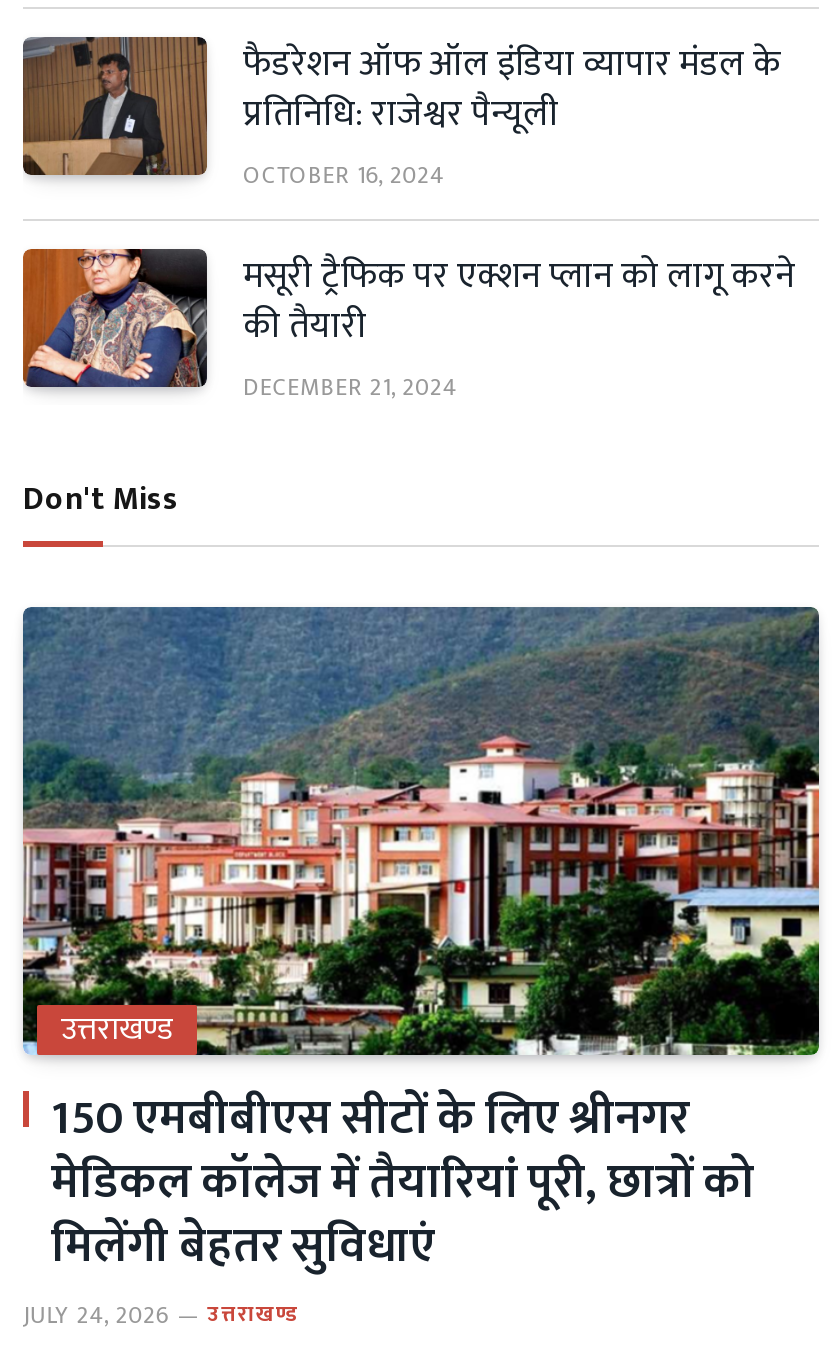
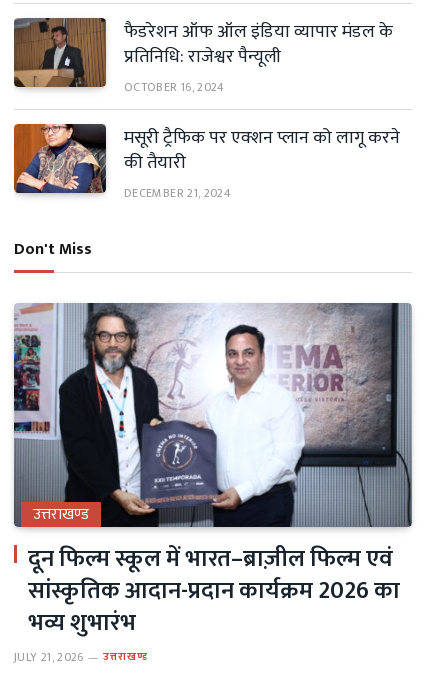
[23,605,821,1335] [image] | 150 एमबीबीएस सीटों के लिए श्रीनगर | मेडिकल कॉलेज में तैयारियां पूरी, छात्रों को | मिलेंगी बेहतर सुविधाएं | JULY 24, 2026 -> [13,302,413,667] [image] | दून फिल्म स्कूल में भारत–ब्राज़ील फिल्म एवं | सांस्कृतिक आदान-प्रदान कार्यक्रम 2026 का | भव्य शुभारंभ | JULY 21, 2026

